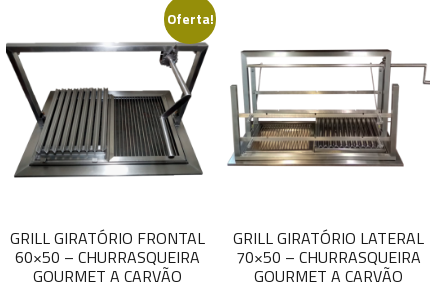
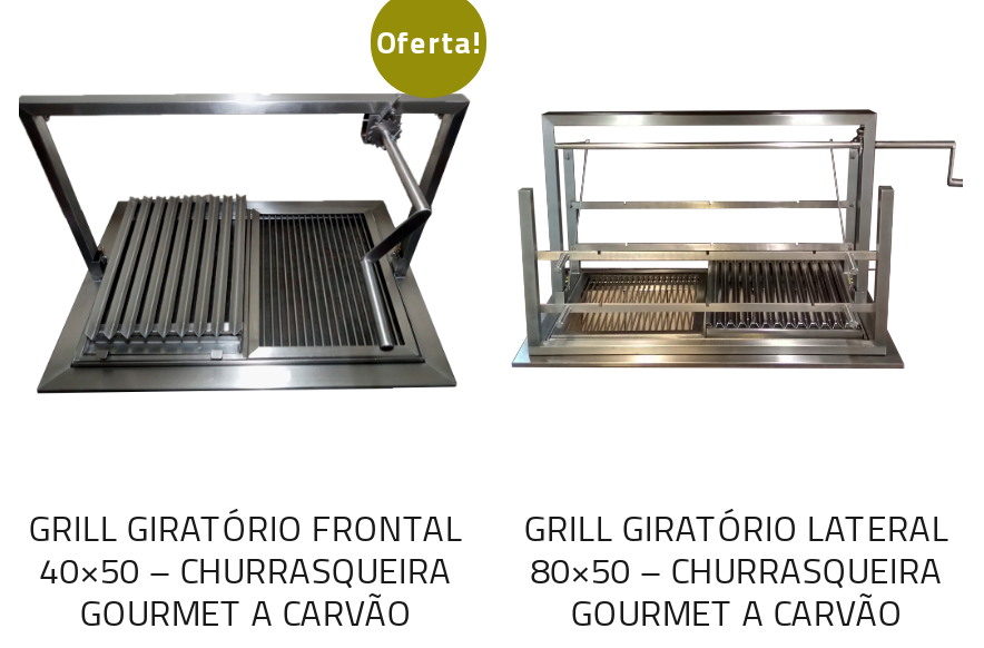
[15,245,200,269] 60×50 – CHURRASQUEIRA -> [39,545,451,598] 40×50 – CHURRASQUEIRA
[236,245,421,269] 70×50 – CHURRASQUEIRA -> [530,545,942,598] 80×50 – CHURRASQUEIRA

